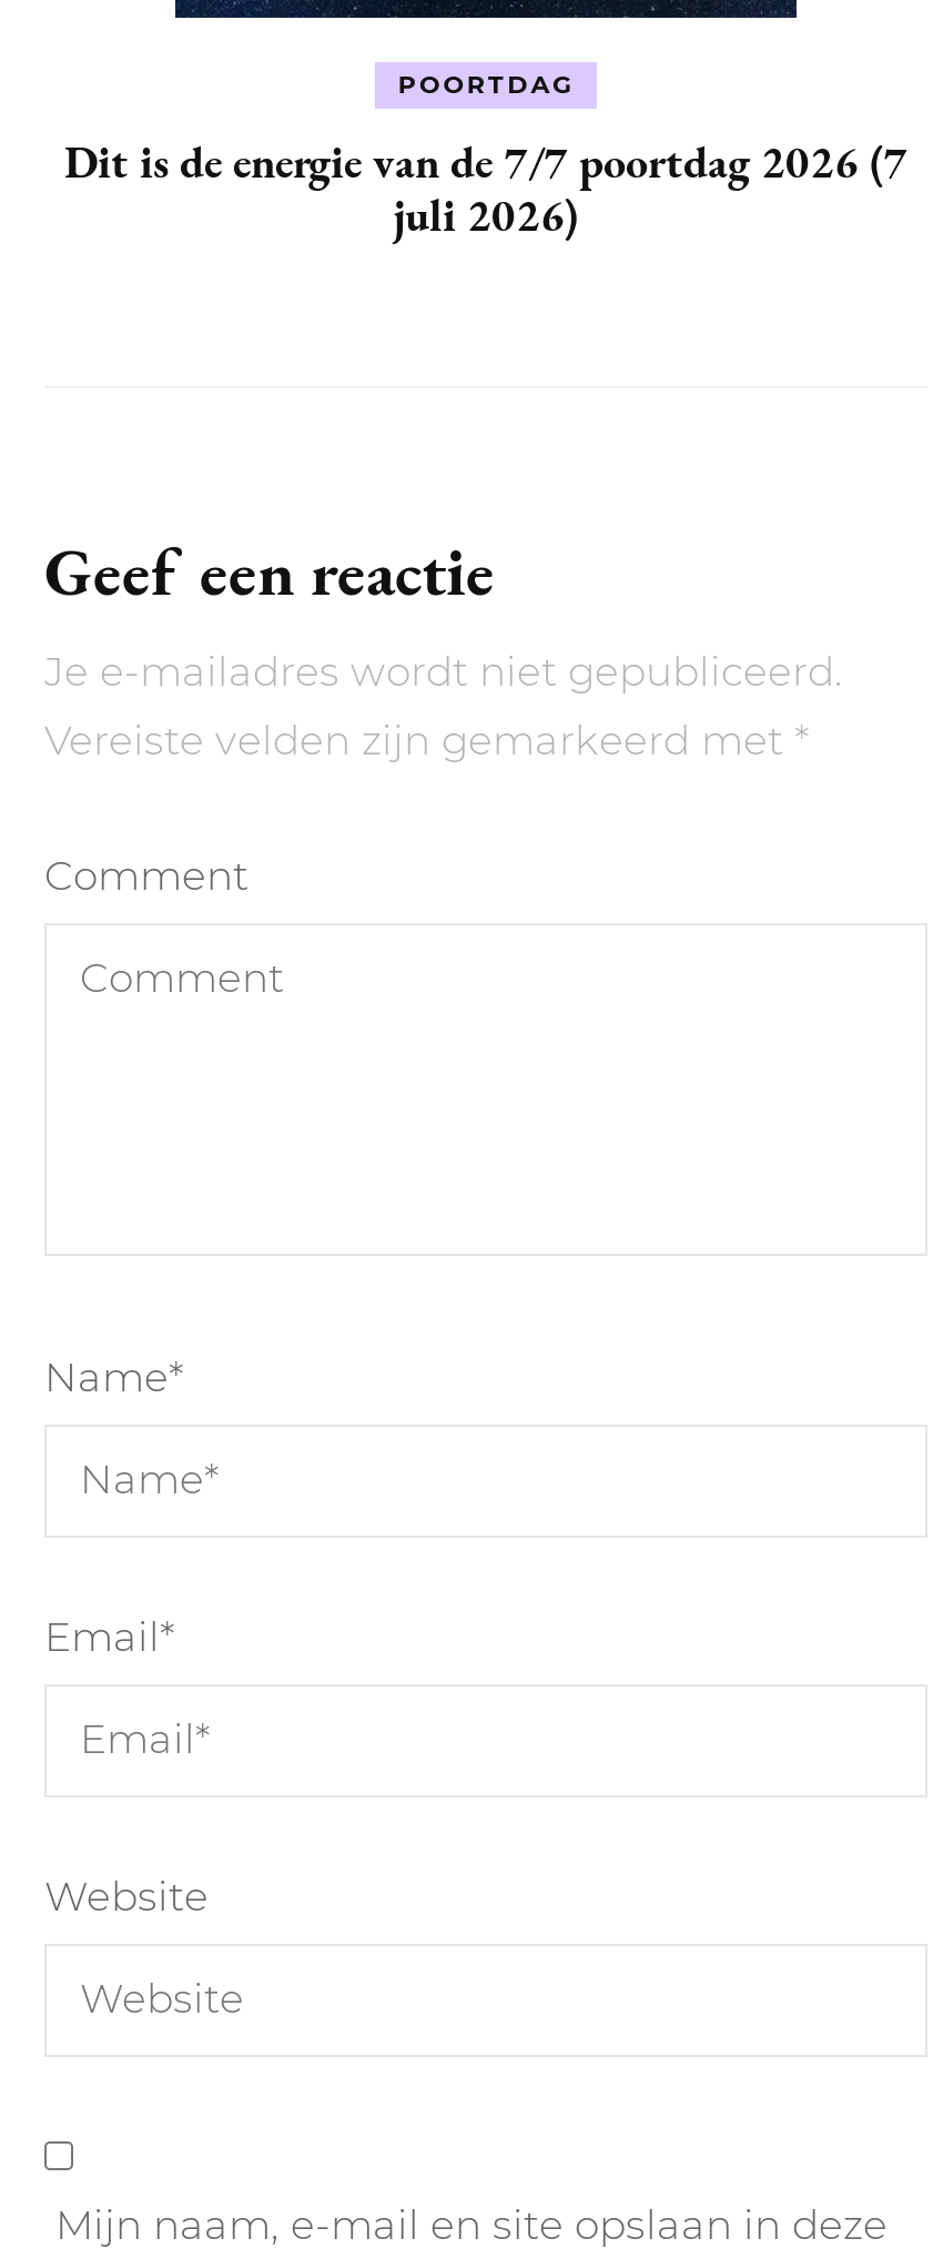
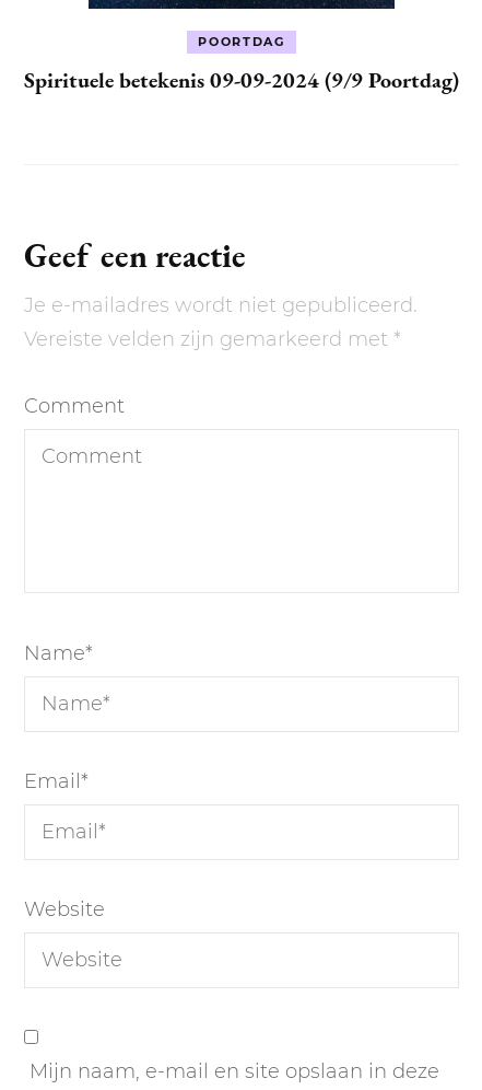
[64,132,907,243] Dit is de energie van de 7/7 poortdag 2026 (7 | juli 2026) -> [24,65,459,94] Spirituele betekenis 09-09-2024 (9/9 Poortdag)

